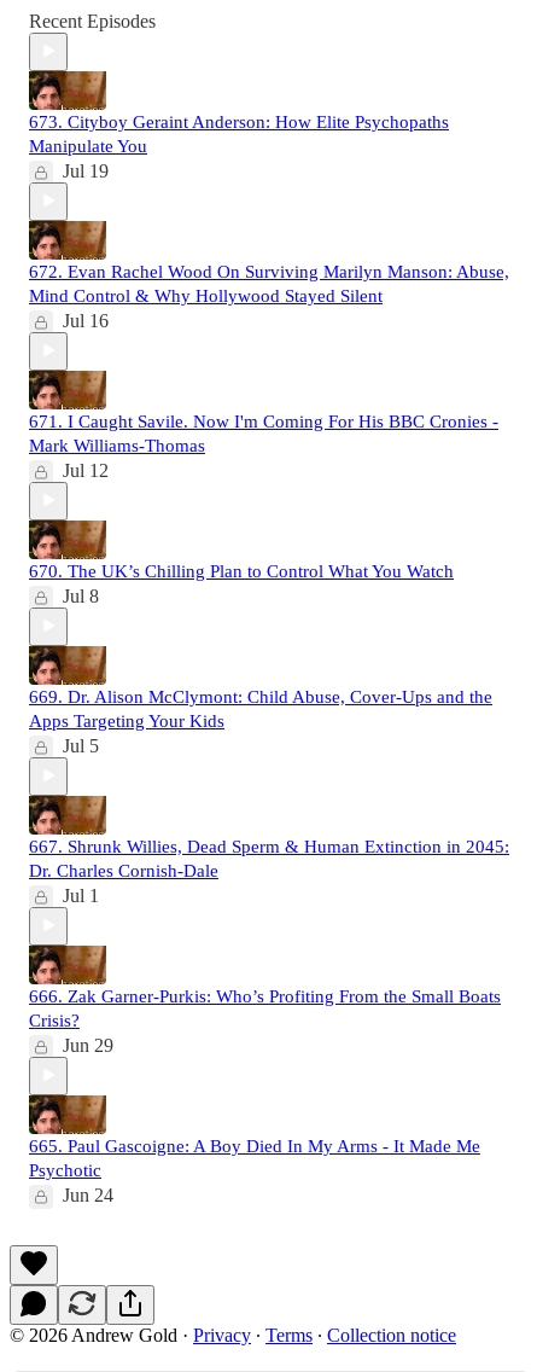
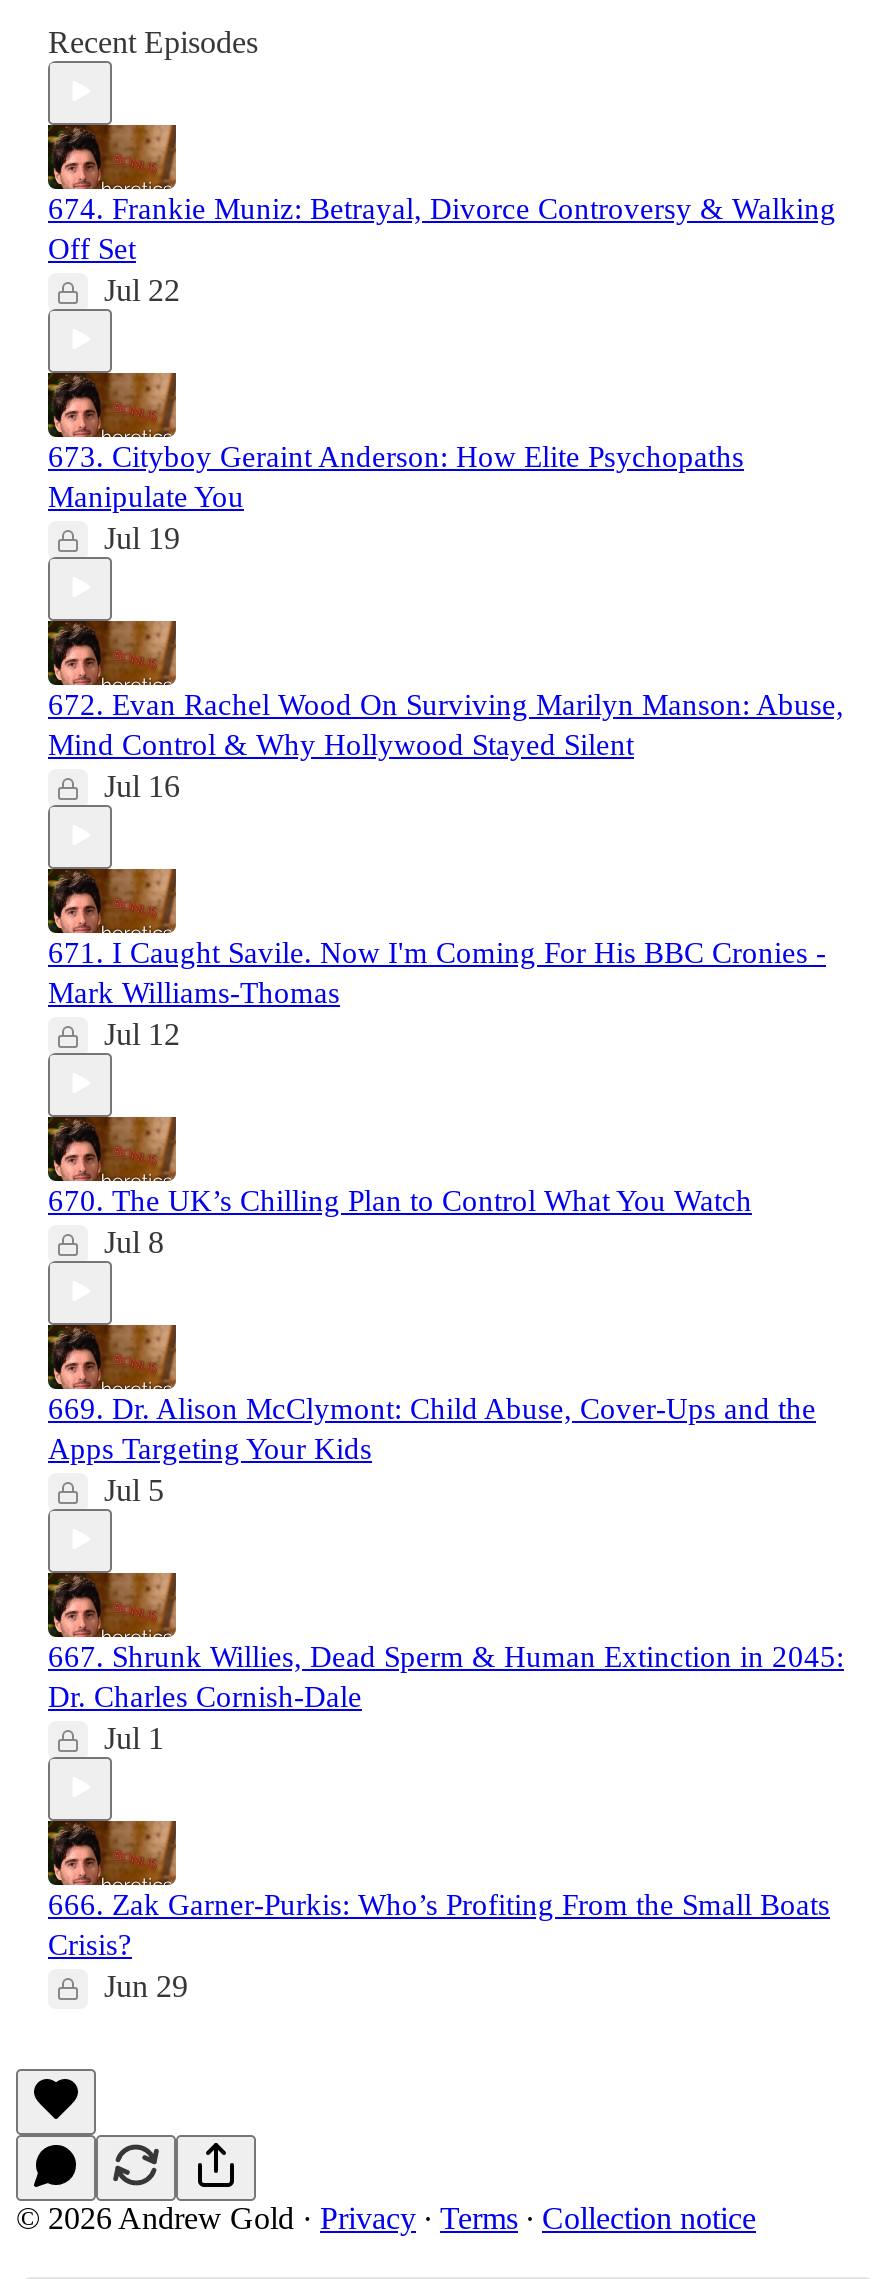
none -> [48,192,836,306] 674. Frankie Muniz: Betrayal, Divorce Controversy & Walking | Off Set | Jul 22
moved [28,68,509,1055] -> [46,367,844,2002]: [image] | 673. Cityboy Geraint Anderson: How Elite Psychopaths | Manipulate You | ... | Crisis? | Jun 29
[29,1136,480,1205] 665. Paul Gascoigne: A Boy Died In My Arms - It Made Me | Psychotic | Jun 24 -> none

